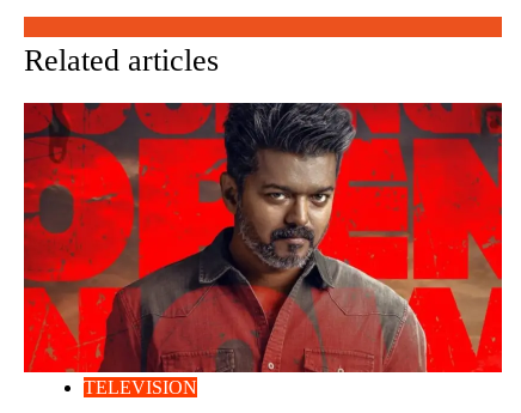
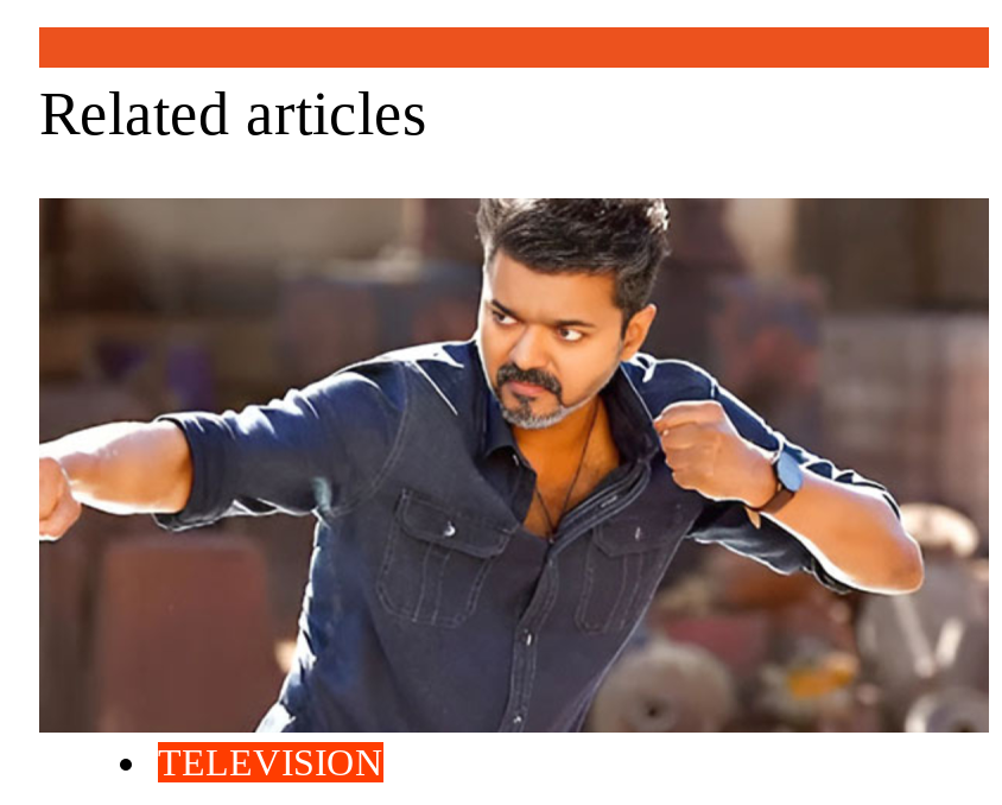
[23,102,503,373] [image] -> [37,196,991,735] [image]

